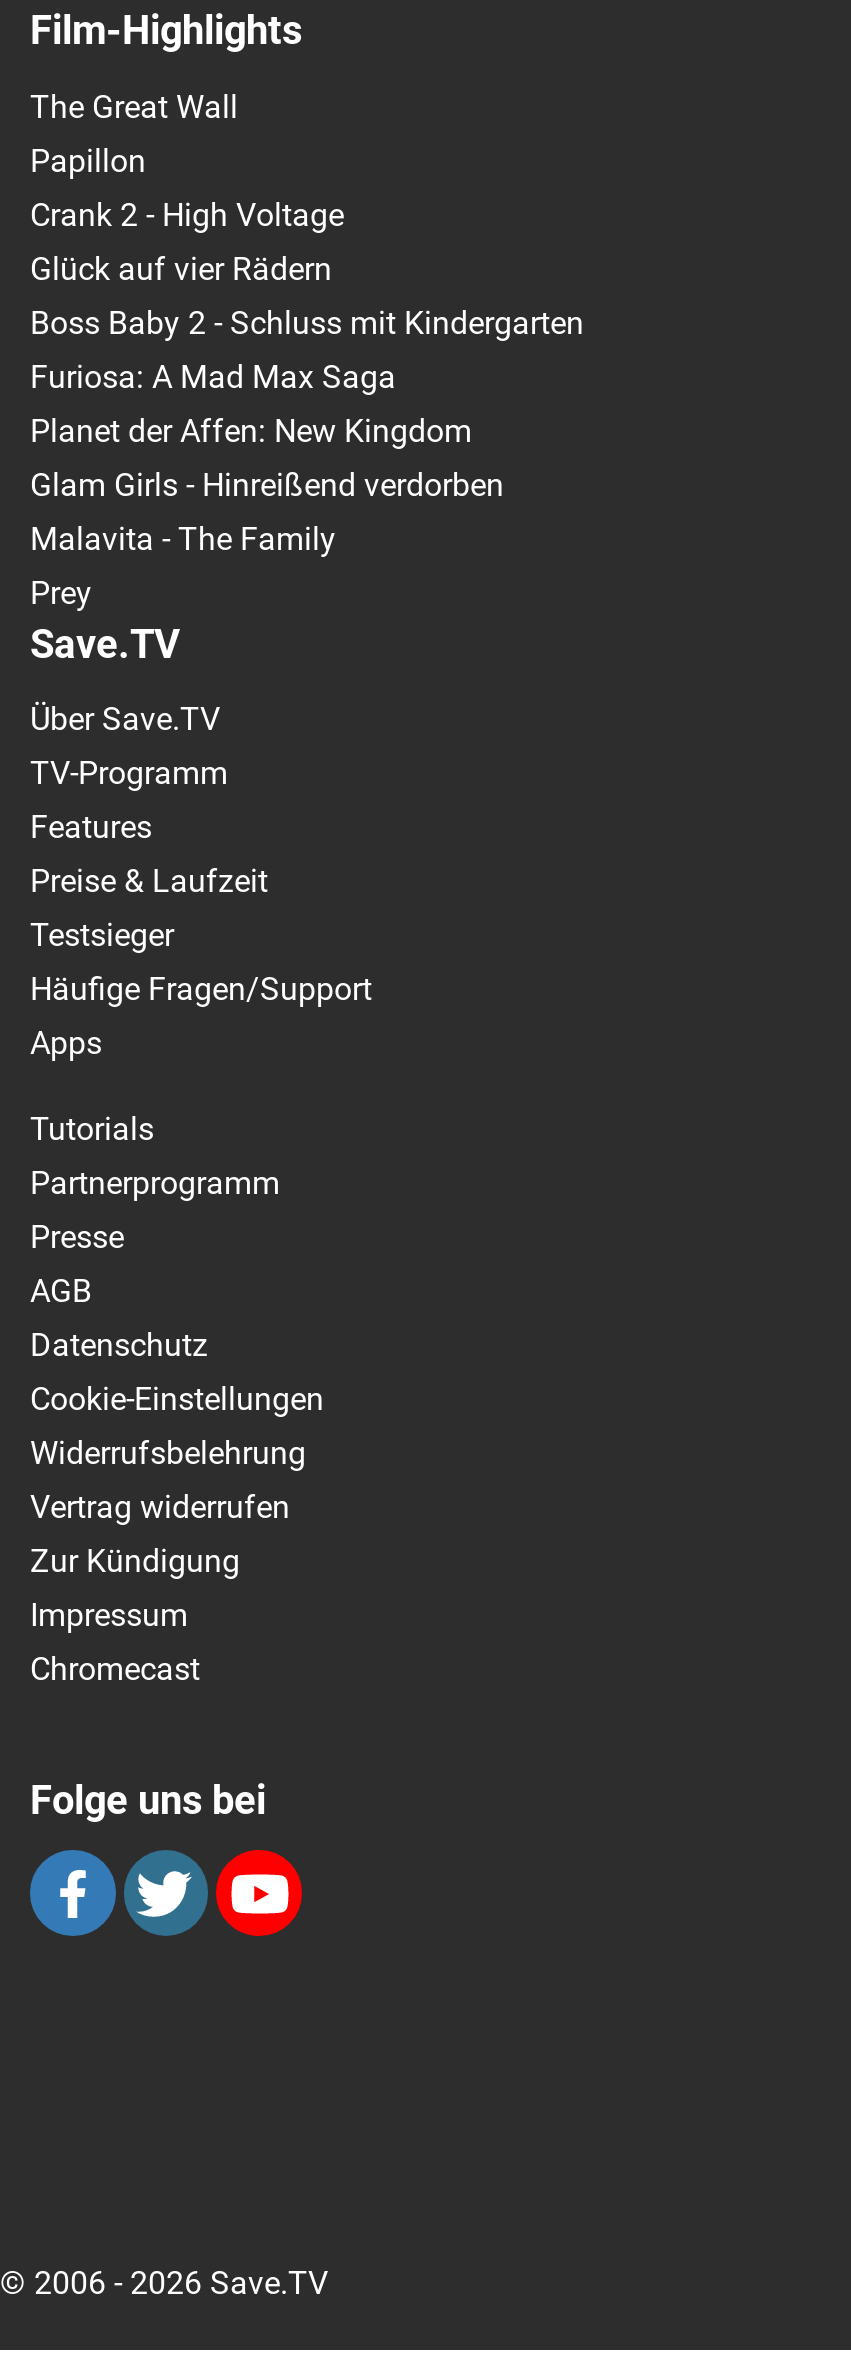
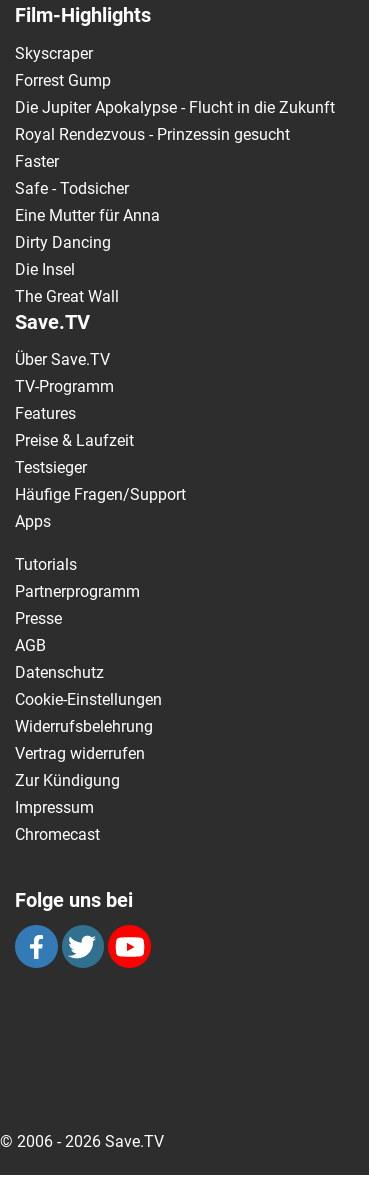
none -> [15,44,335,279] Skyscraper | Forrest Gump | Die Jupiter Apokalypse - Flucht in die Zukunft | Royal Rendezvous - Prinzessin gesucht | Faster | Safe - Todsicher | Eine Mutter für Anna | Dirty Dancing | Die Insel
moved [30,87,238,125] -> [15,287,119,306]: The Great Wall
[30,141,584,611] Papillon | Crank 2 - High Voltage | Glück auf vier Rädern | Boss Baby 2 - Schluss mit Kindergarten | Furiosa: A Mad Max Saga | Planet der Affen: New Kingdom | Glam Girls - Hinreißend verdorben | Malavita - The Family | Prey -> none

